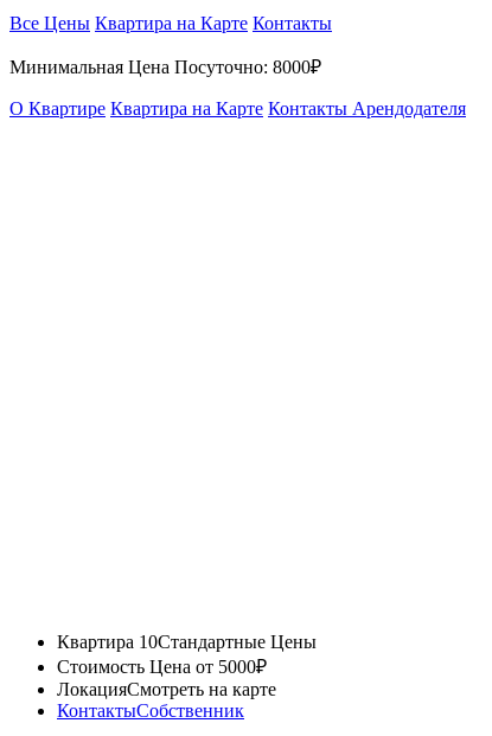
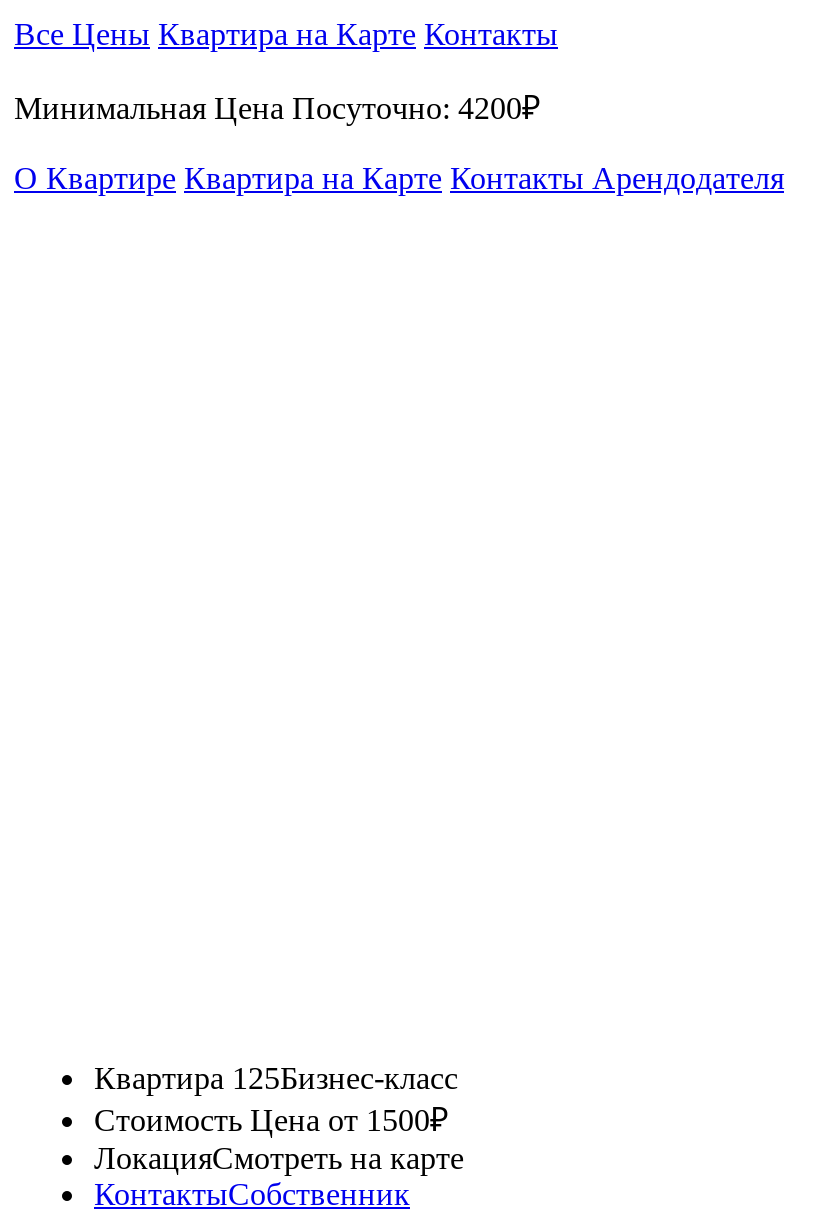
[9,57,321,78] Минимальная Цена Посуточно: 8000₽ -> [14,91,540,125] Минимальная Цена Посуточно: 4200₽
[57,632,317,677] Квартира 10Стандартные Цены | Стоимость Цена от 5000₽ -> [94,1061,458,1137] Квартира 125Бизнес-класс | Стоимость Цена от 1500₽

